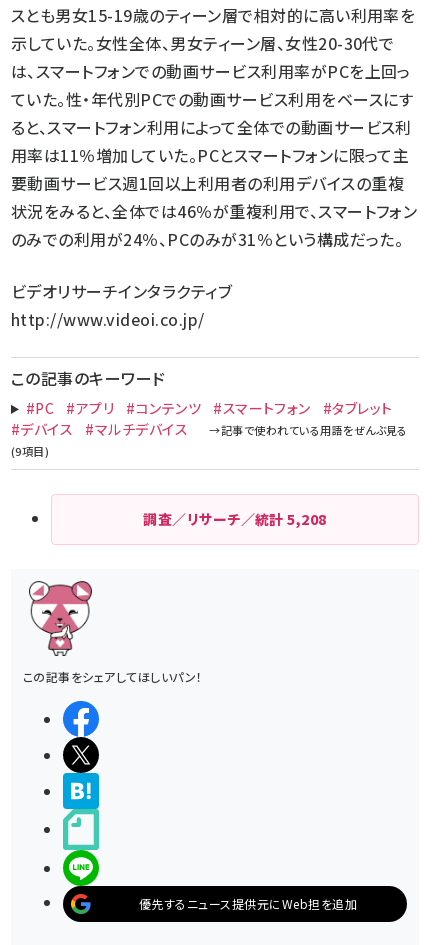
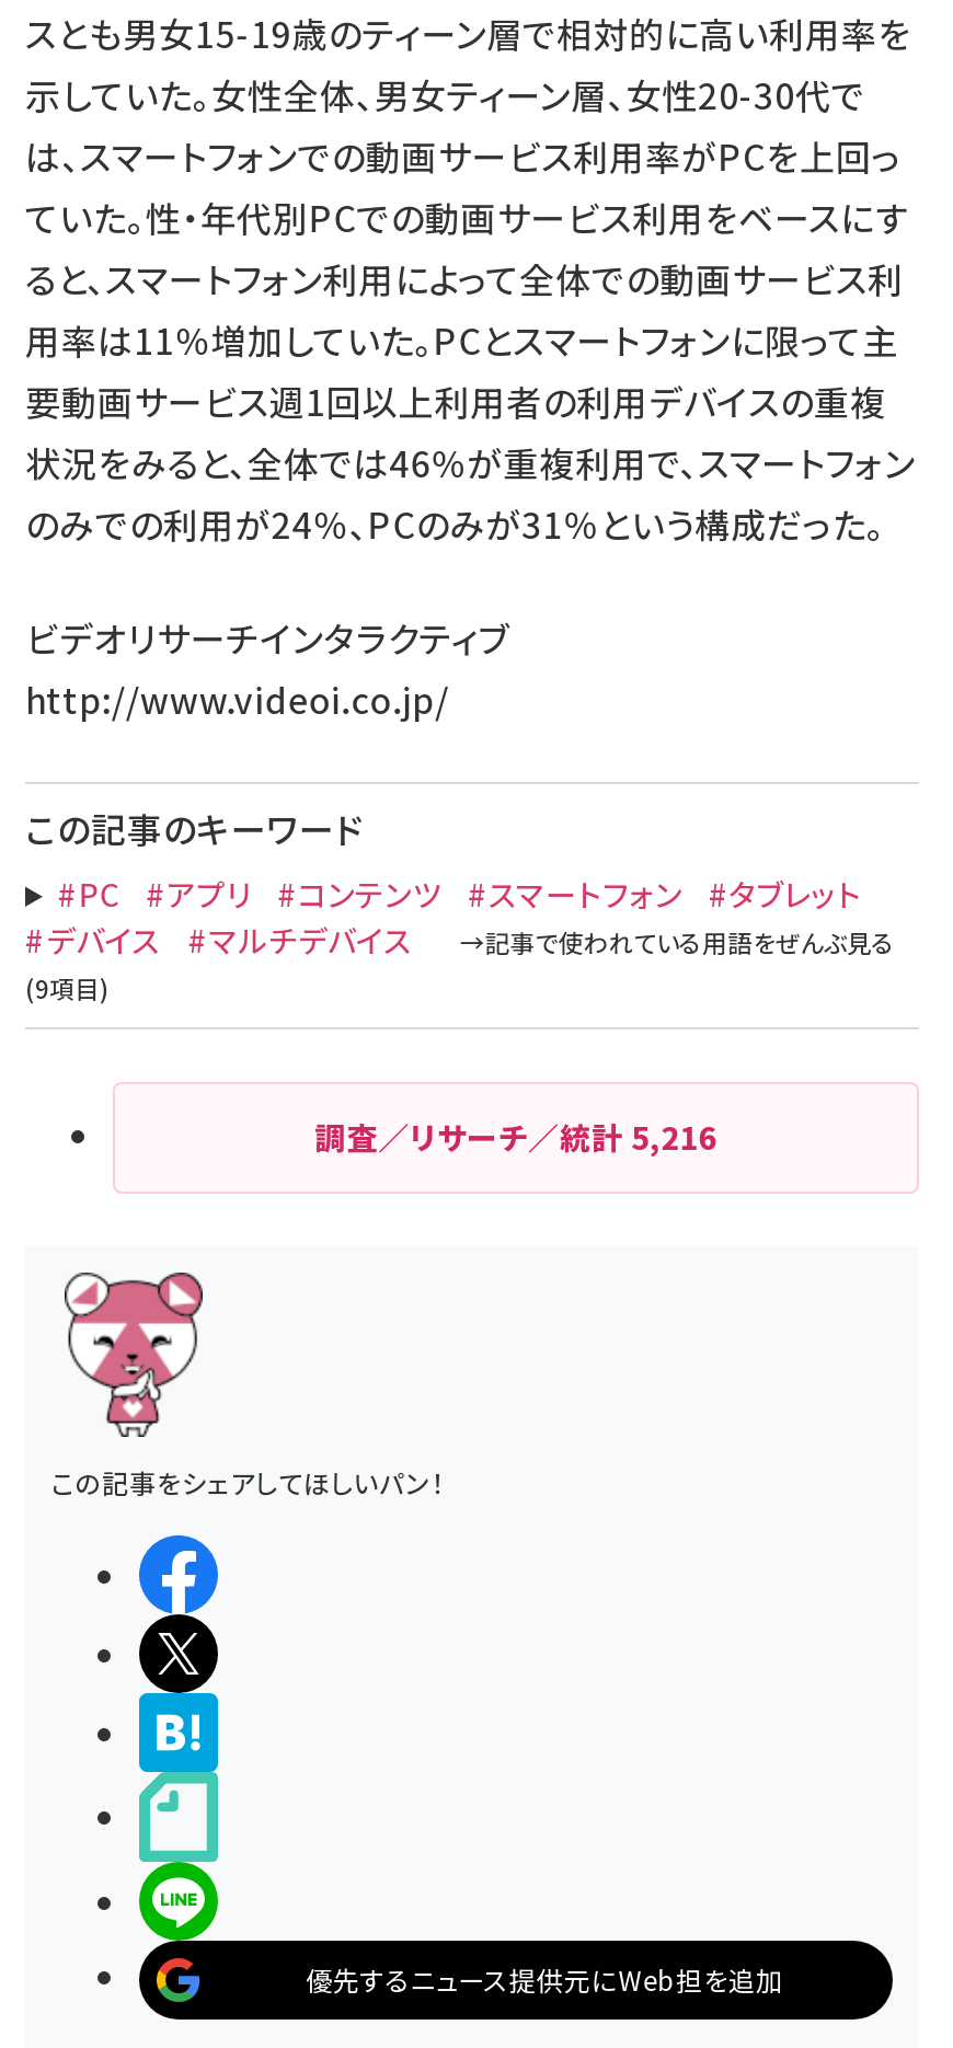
[143,509,327,529] 調査／リサーチ／統計5,208 -> [315,1115,717,1159] 調査／リサーチ／統計5,216

